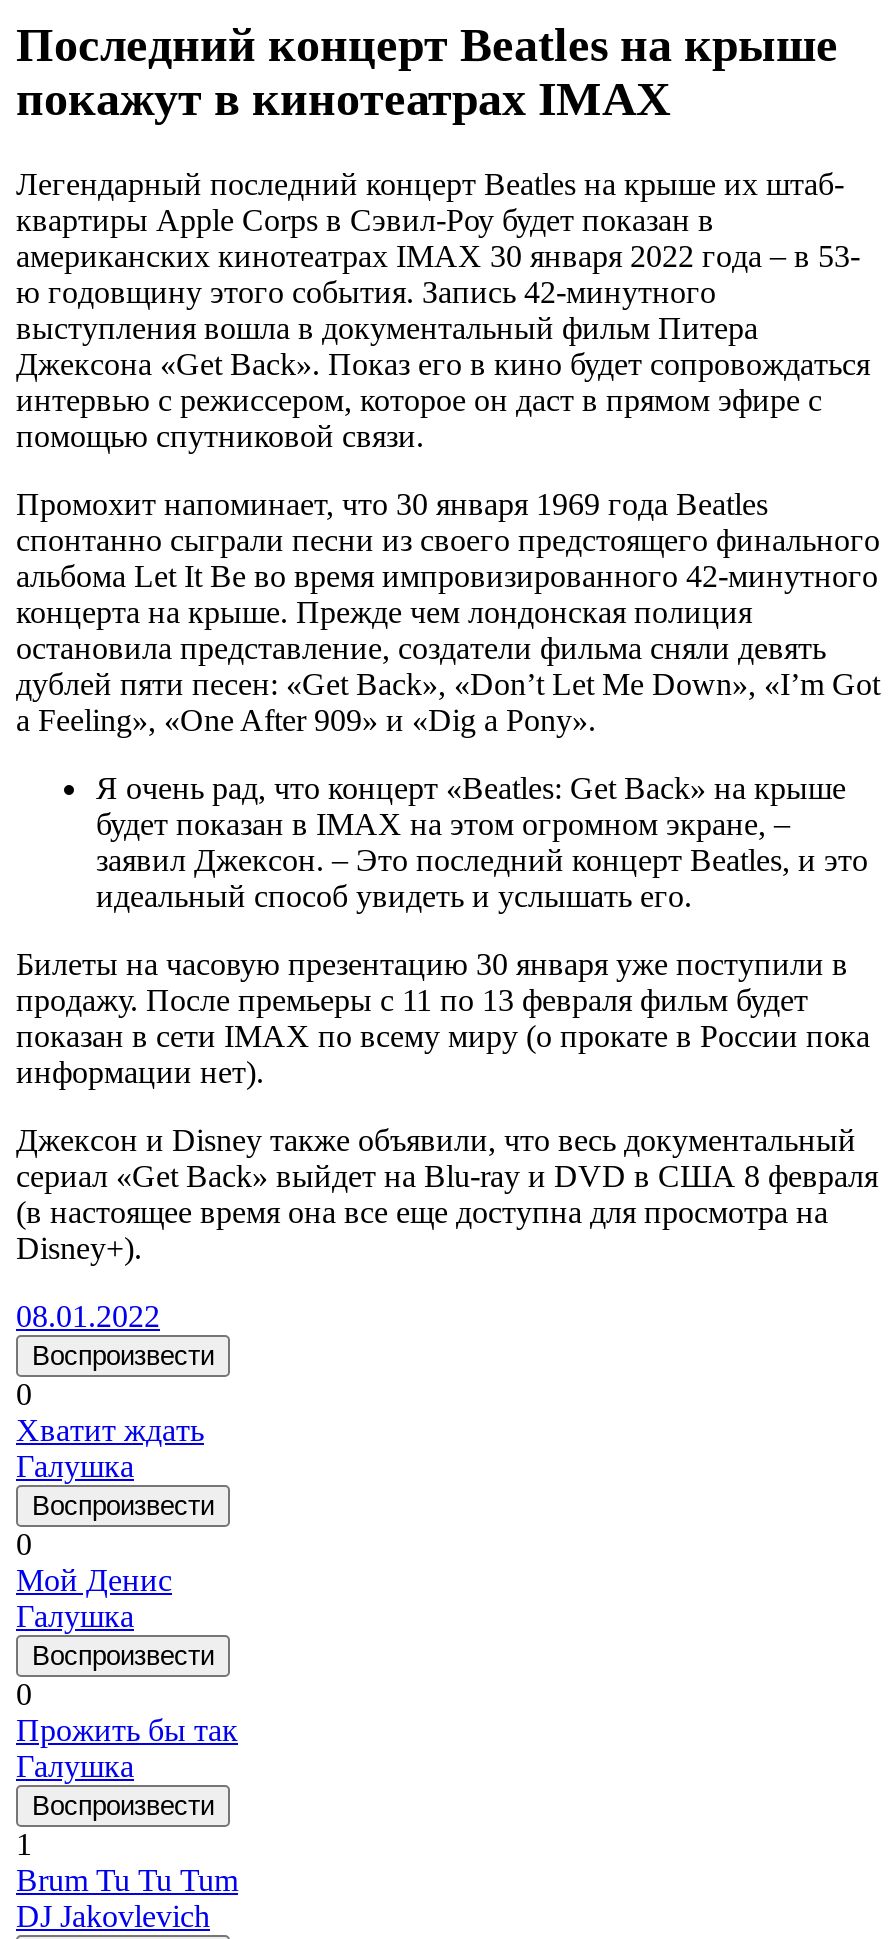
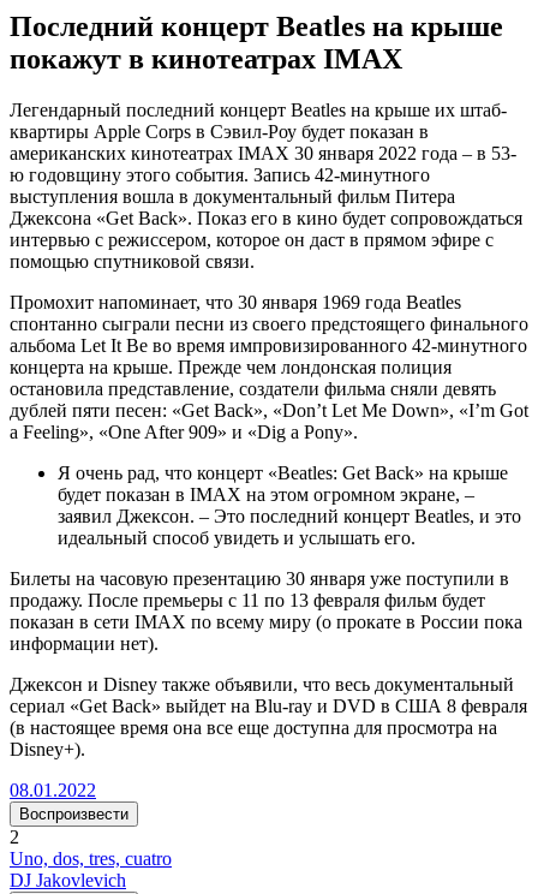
[16,1376,238,1896] 0 | Хватит ждать | Галушка | Воспроизвести | 0 | Мой Денис | Галушка | Воспроизвести | 0 | Прожить бы так | Галушка | Воспроизвести | 1 | Brum Tu Tu Tum -> [10,826,172,868] 2 | Uno, dos, tres, cuatro

